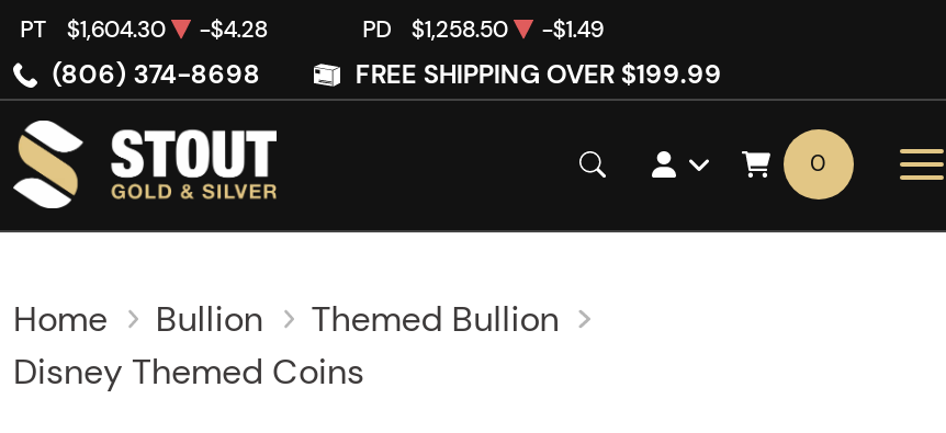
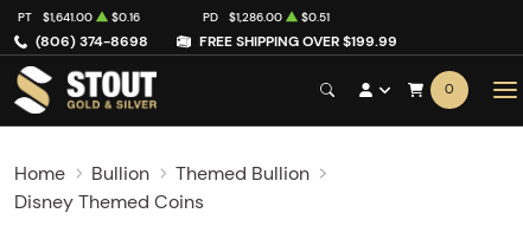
[67,15,165,44] $1,604.30 -> [43,9,93,25] $1,641.00
[199,15,267,44] -$4.28 -> [111,9,140,25] $0.16
[411,15,508,44] $1,258.50 -> [229,9,283,25] $1,286.00
[542,15,603,44] -$1.49 -> [301,9,329,25] $0.51

